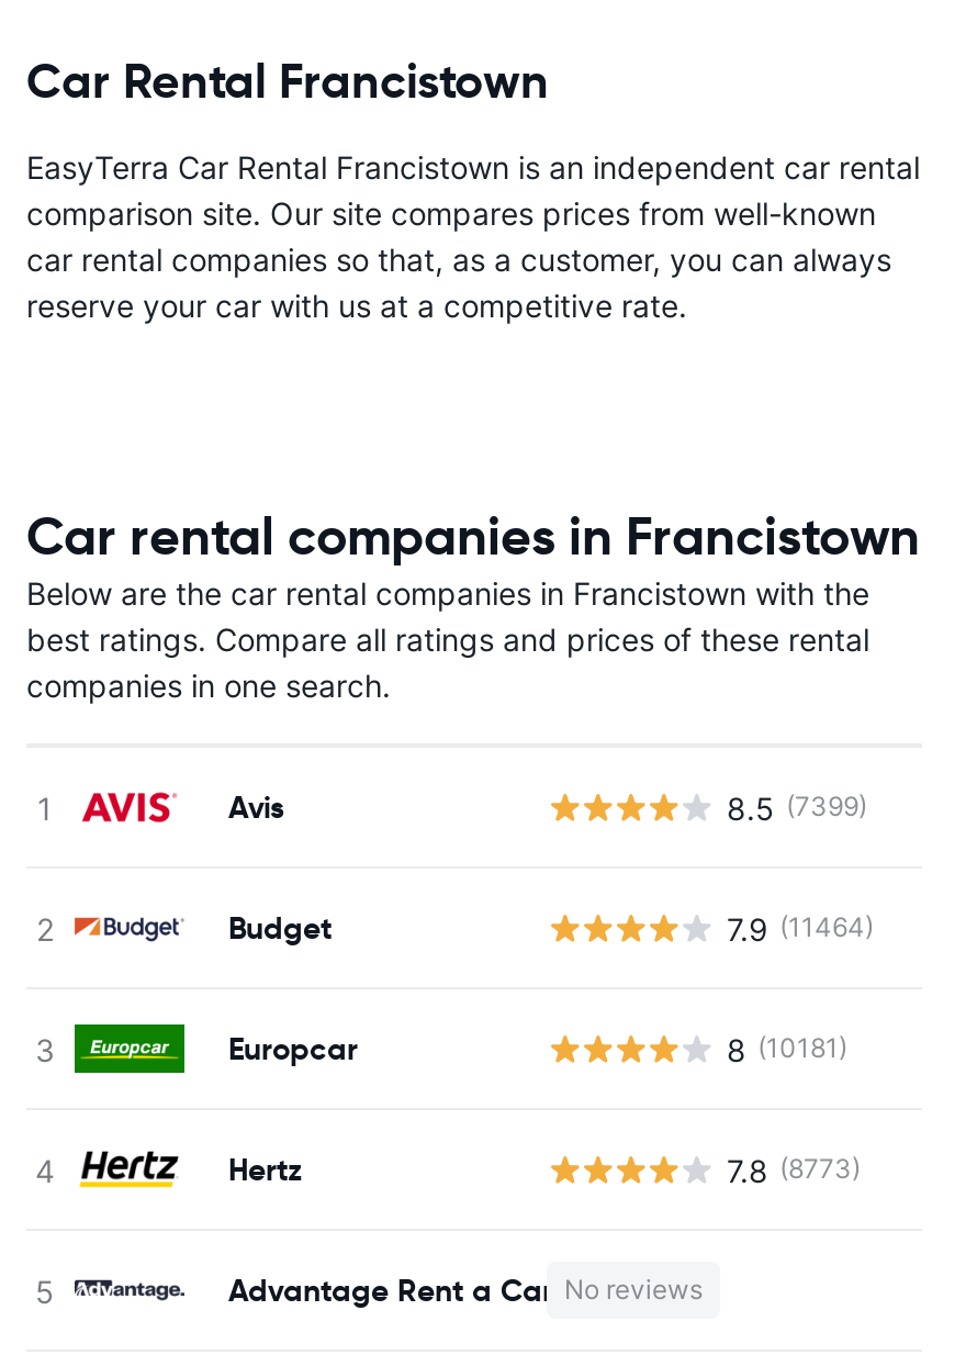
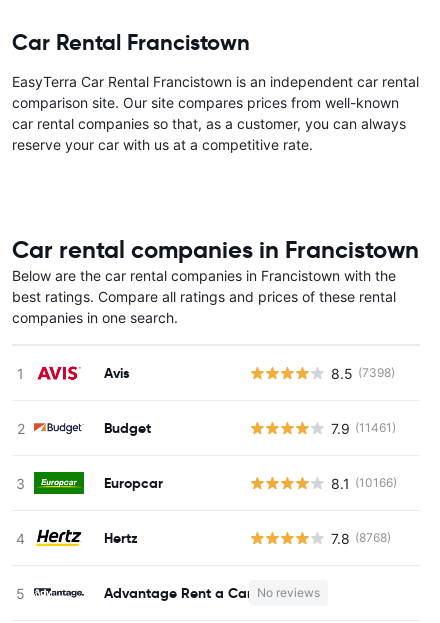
[727,788,867,826] 8.5 (7399) -> [331,364,395,381] 8.5 (7398)
[727,909,874,947] 7.9 (11464) -> [331,419,396,436] 7.9 (11461)
[727,1030,847,1067] 8 (10181) -> [331,474,397,491] 8.1 (10166)
[727,1151,861,1188] 7.8 (8773) -> [331,529,391,546] 7.8 (8768)

